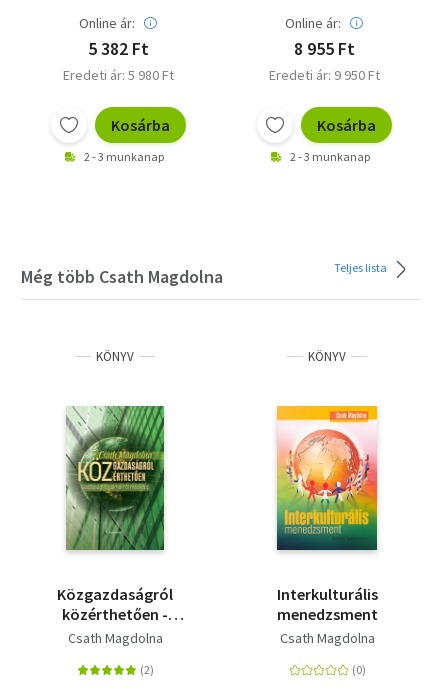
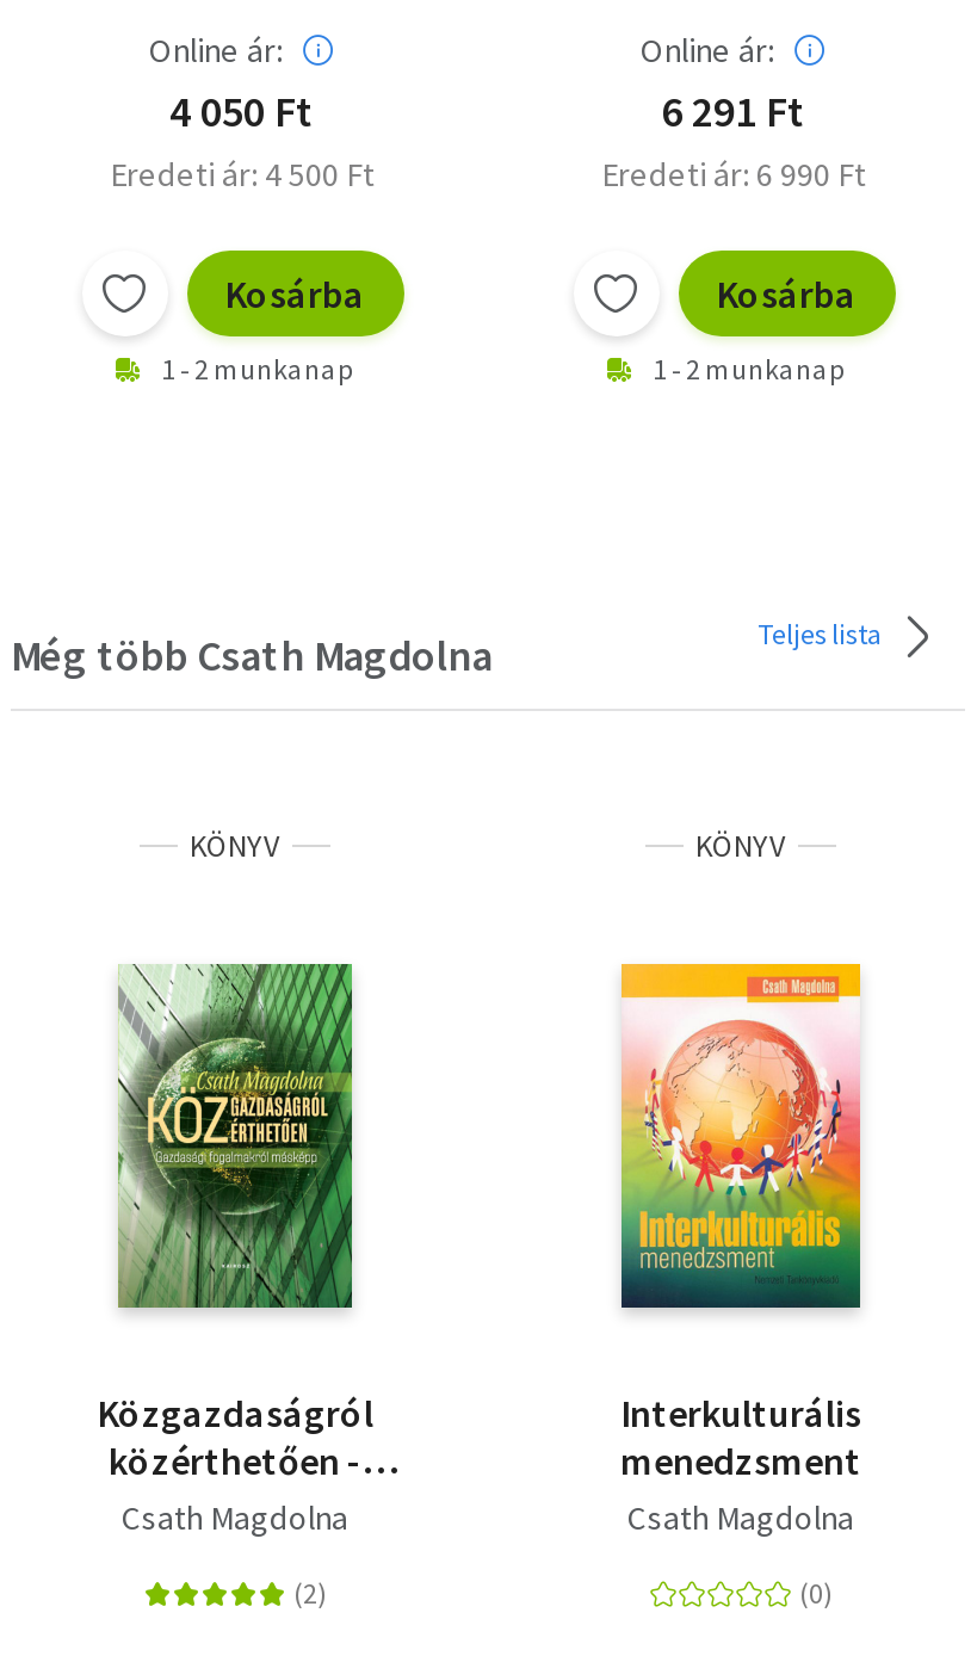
[87,37,148,60] 5 382 Ft -> [169,83,315,138] 4 050 Ft
[293,37,354,60] 8 955 Ft -> [661,83,806,138] 6 291 Ft
[62,66,173,84] Eredeti ár: 5 980 Ft -> [110,152,375,195] Eredeti ár: 4 500 Ft
[268,66,379,84] Eredeti ár: 9 950 Ft -> [601,152,866,195] Eredeti ár: 6 990 Ft
[84,149,164,164] 2 - 3 munkanap -> [161,350,352,386] 1 - 2 munkanap
[290,149,370,164] 2 - 3 munkanap -> [653,350,843,386] 1 - 2 munkanap

